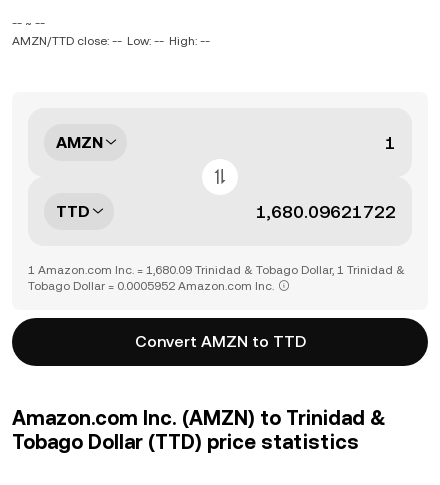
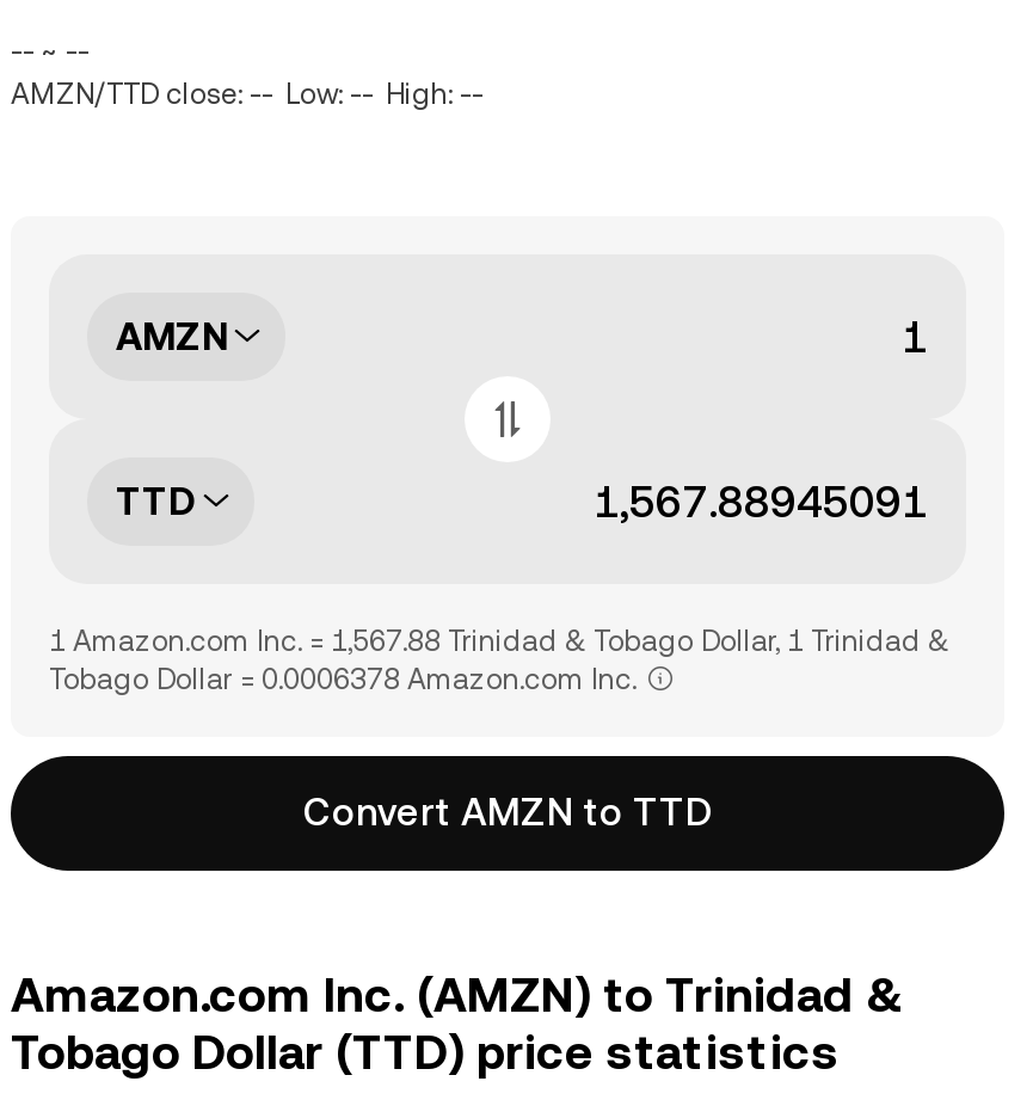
[28,263,405,277] 1 Amazon.com Inc. = 1,680.09 Trinidad & Tobago Dollar, 1 Trinidad & -> [49,625,949,658] 1 Amazon.com Inc. = 1,567.88 Trinidad & Tobago Dollar, 1 Trinidad &
[28,279,274,293] Tobago Dollar = 0.0005952 Amazon.com Inc. -> [49,663,637,696] Tobago Dollar = 0.0006378 Amazon.com Inc.

